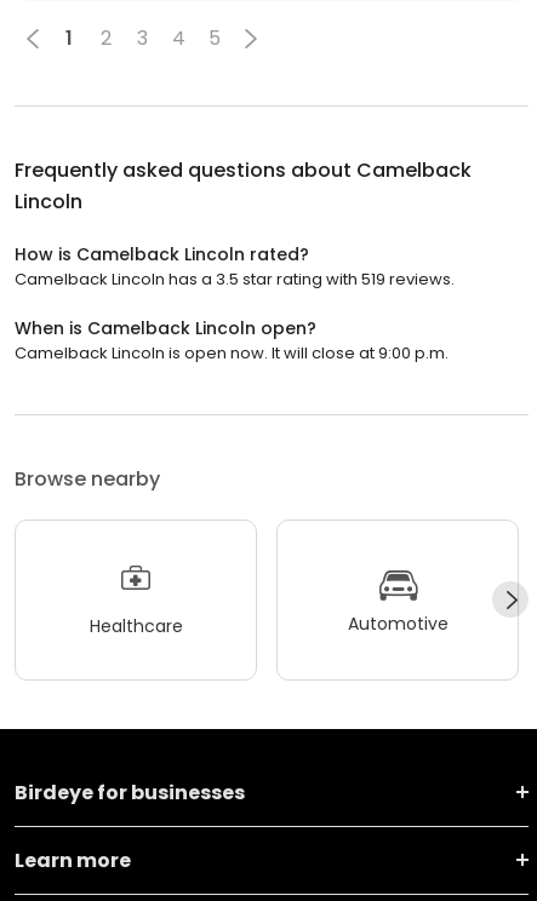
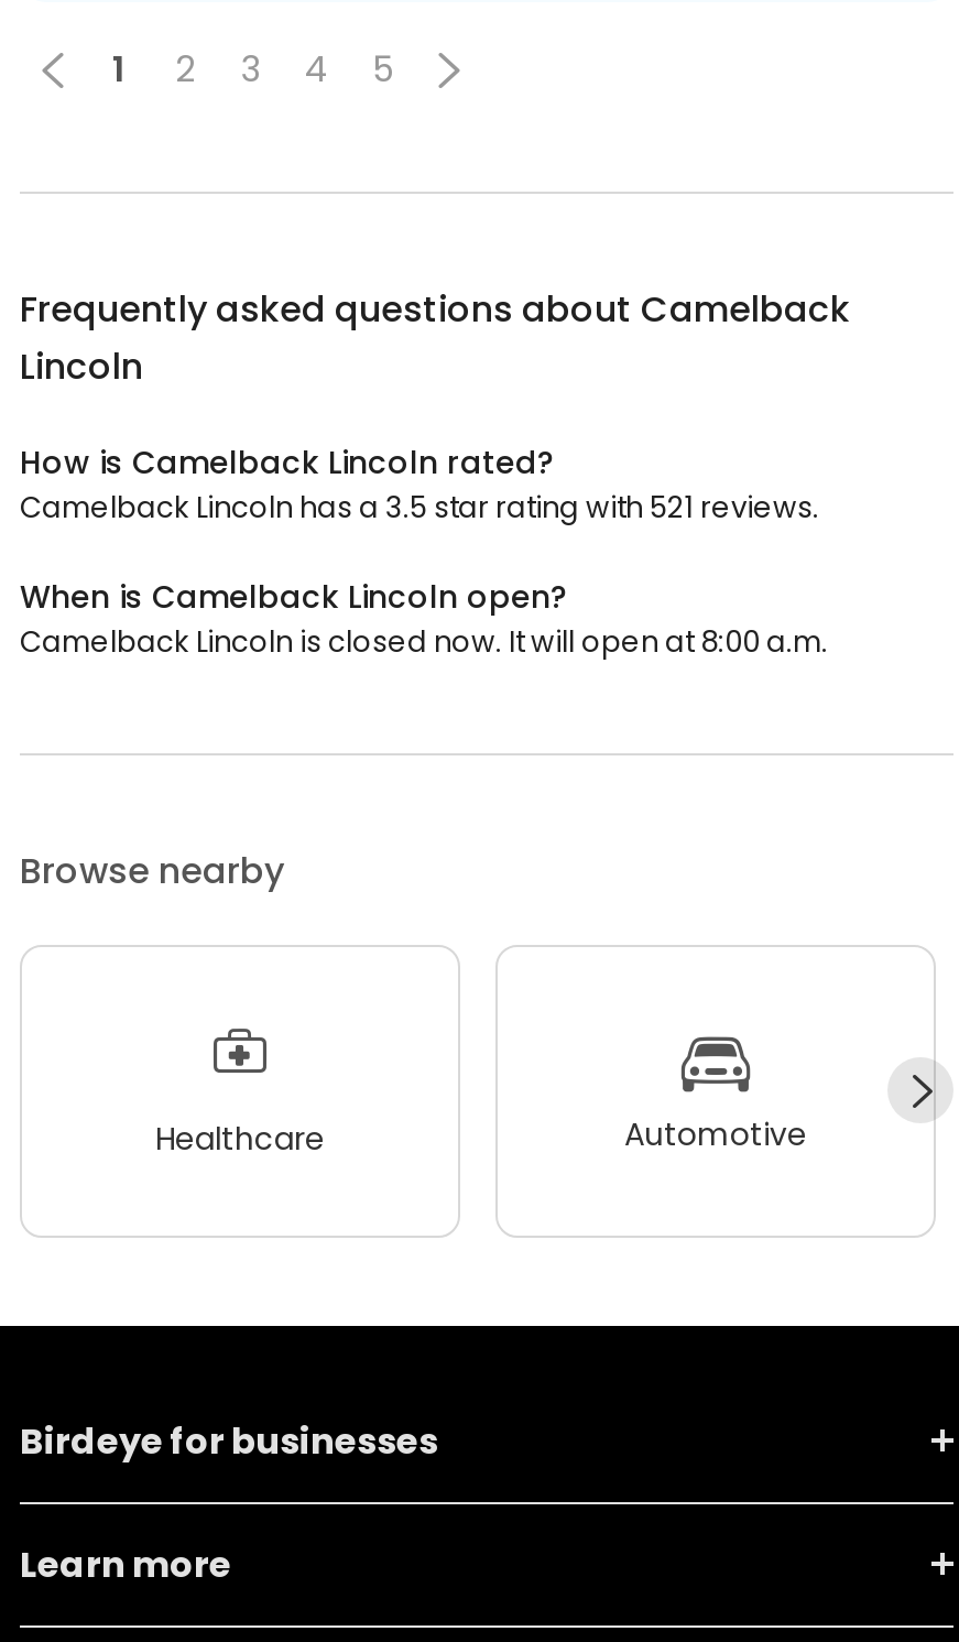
[15,268,455,291] Camelback Lincoln has a 3.5 star rating with 519 reviews. -> [20,487,819,528] Camelback Lincoln has a 3.5 star rating with 521 reviews.
[15,341,449,364] Camelback Lincoln is open now. It will close at 9:00 p.m. -> [20,621,828,663] Camelback Lincoln is closed now. It will open at 8:00 a.m.

